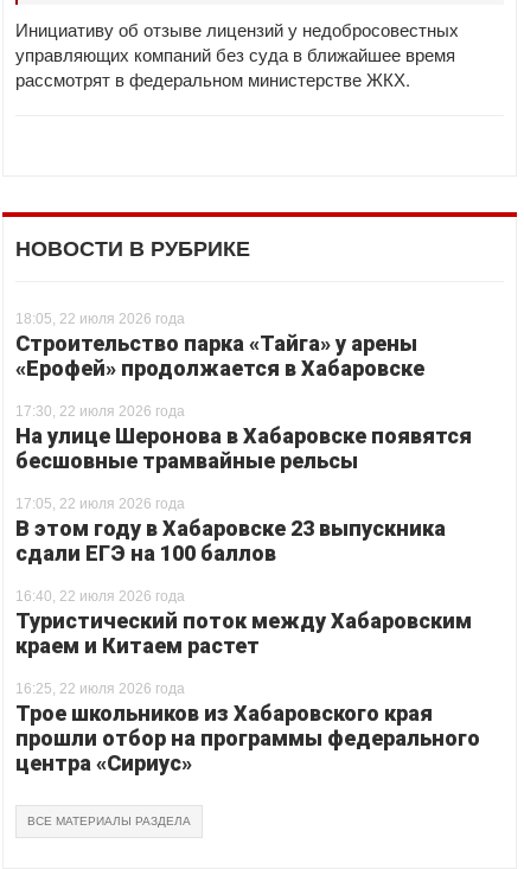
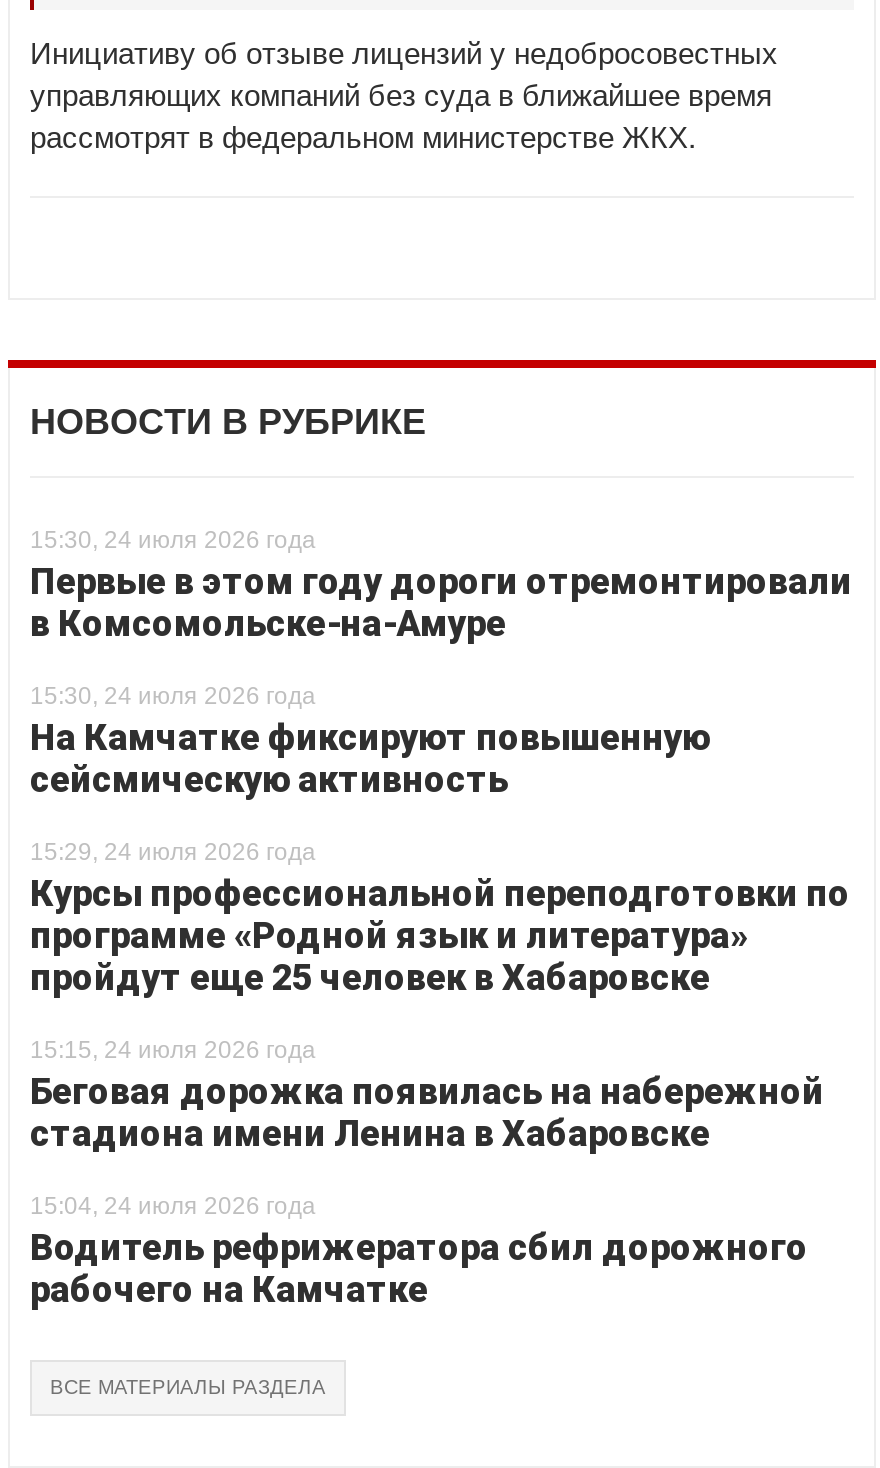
[15,311,424,381] 18:05, 22 июля 2026 года | Строительство парка «Тайга» у арены | «Ерофей» продолжается в Хабаровске -> [30,526,852,644] 15:30, 24 июля 2026 года | Первые в этом году дороги отремонтировали | в Комсомольске-на-Амуре
[15,403,472,473] 17:30, 22 июля 2026 года | На улице Шеронова в Хабаровске появятся | бесшовные трамвайные рельсы -> [30,682,710,800] 15:30, 24 июля 2026 года | На Камчатке фиксируют повышенную | сейсмическую активность
[15,496,446,566] 17:05, 22 июля 2026 года | В этом году в Хабаровске 23 выпускника | сдали ЕГЭ на 100 баллов -> [30,838,850,998] 15:29, 24 июля 2026 года | Курсы профессиональной переподготовки по | программе «Родной язык и литература» | пройдут еще 25 человек в Хабаровске
[15,588,472,658] 16:40, 22 июля 2026 года | Туристический поток между Хабаровским | краем и Китаем растет -> [30,1036,824,1154] 15:15, 24 июля 2026 года | Беговая дорожка появилась на набережной | стадиона имени Ленина в Хабаровске
[15,680,480,775] 16:25, 22 июля 2026 года | Трое школьников из Хабаровского края | прошли отбор на программы федерального | центра «Сириус» -> [30,1192,808,1310] 15:04, 24 июля 2026 года | Водитель рефрижератора сбил дорожного | рабочего на Камчатке

